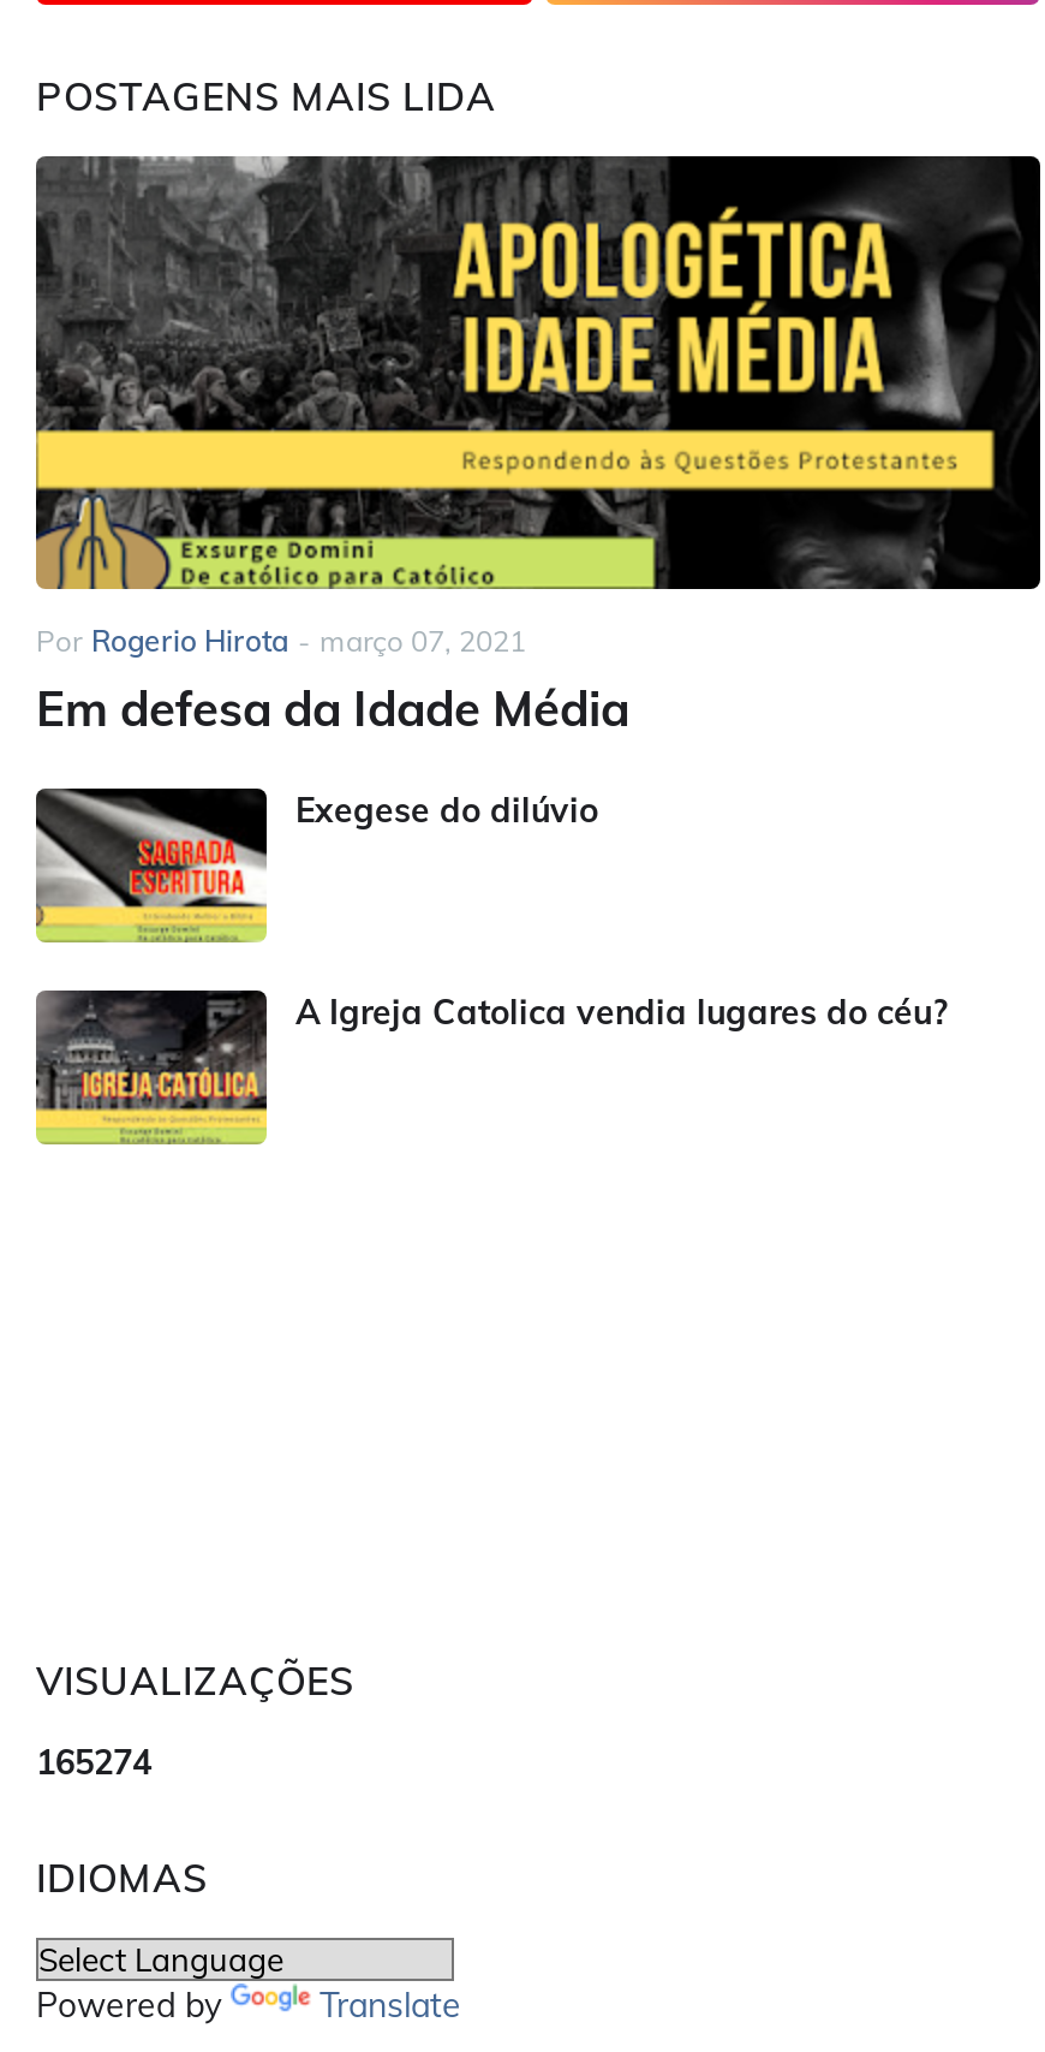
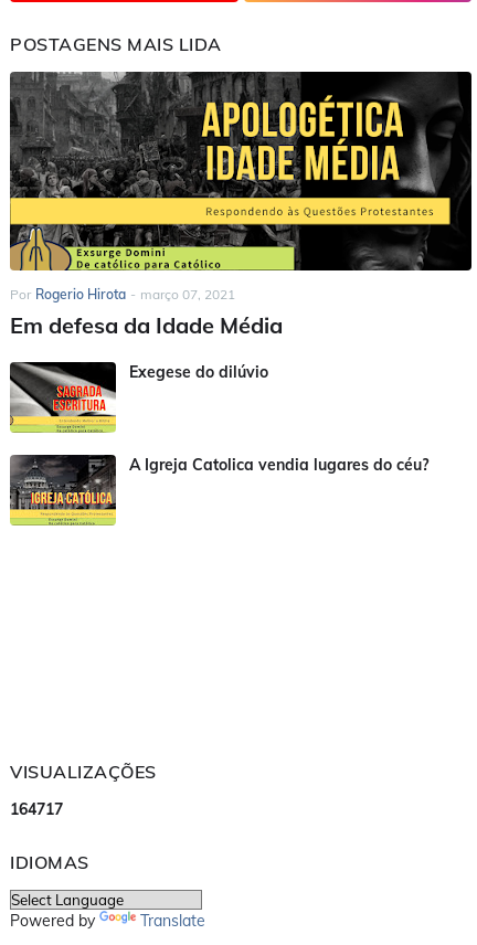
[36,1741,151,1784] 165274 -> [10,799,63,819] 164717

